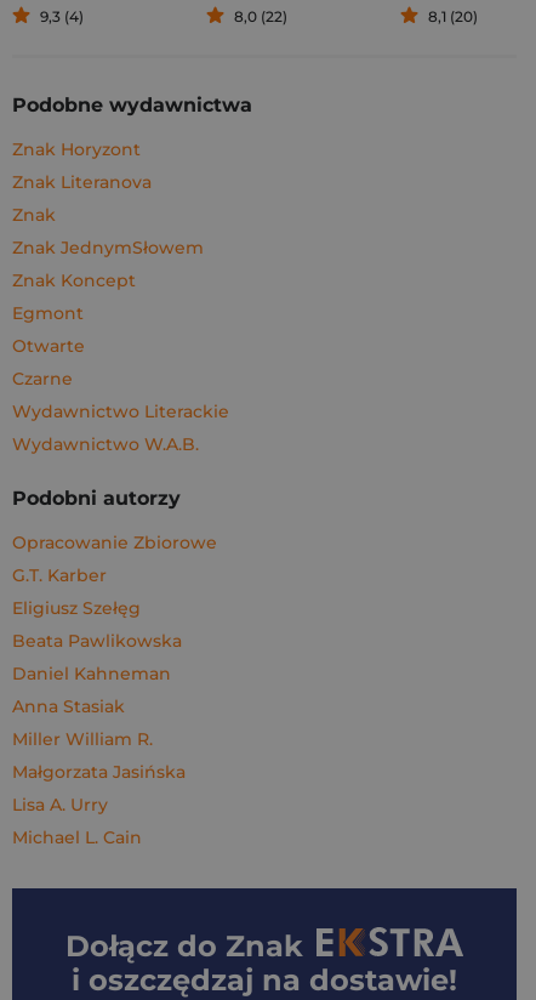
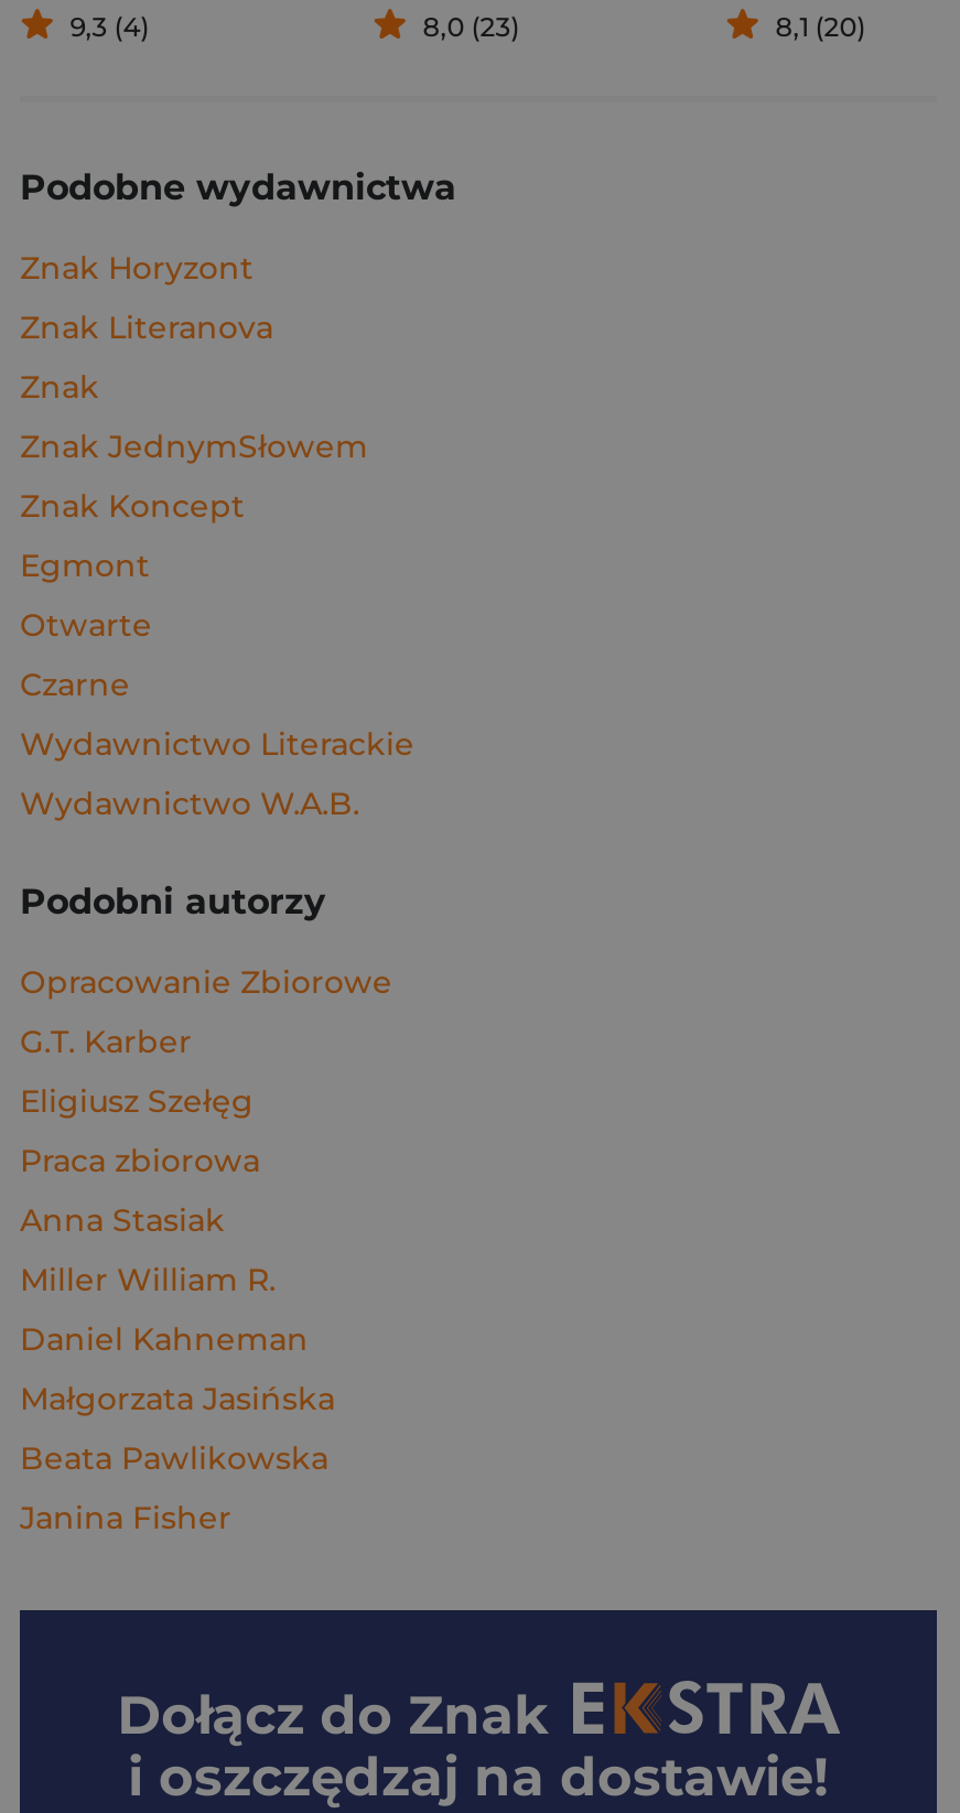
[234,7,287,25] 8,0 (22) -> [423,10,520,43] 8,0 (23)
none -> [20,1141,260,1180] Praca zbiorowa
moved [12,630,182,652] -> [20,1438,328,1478]: Beata Pawlikowska
moved [12,663,171,684] -> [20,1319,309,1359]: Daniel Kahneman
moved [12,695,153,750] -> [20,1200,276,1299]: Anna Stasiak | Miller William R.
[12,794,108,816] Lisa A. Urry -> none
[12,826,142,848] Michael L. Cain -> [20,1498,231,1537] Janina Fisher

